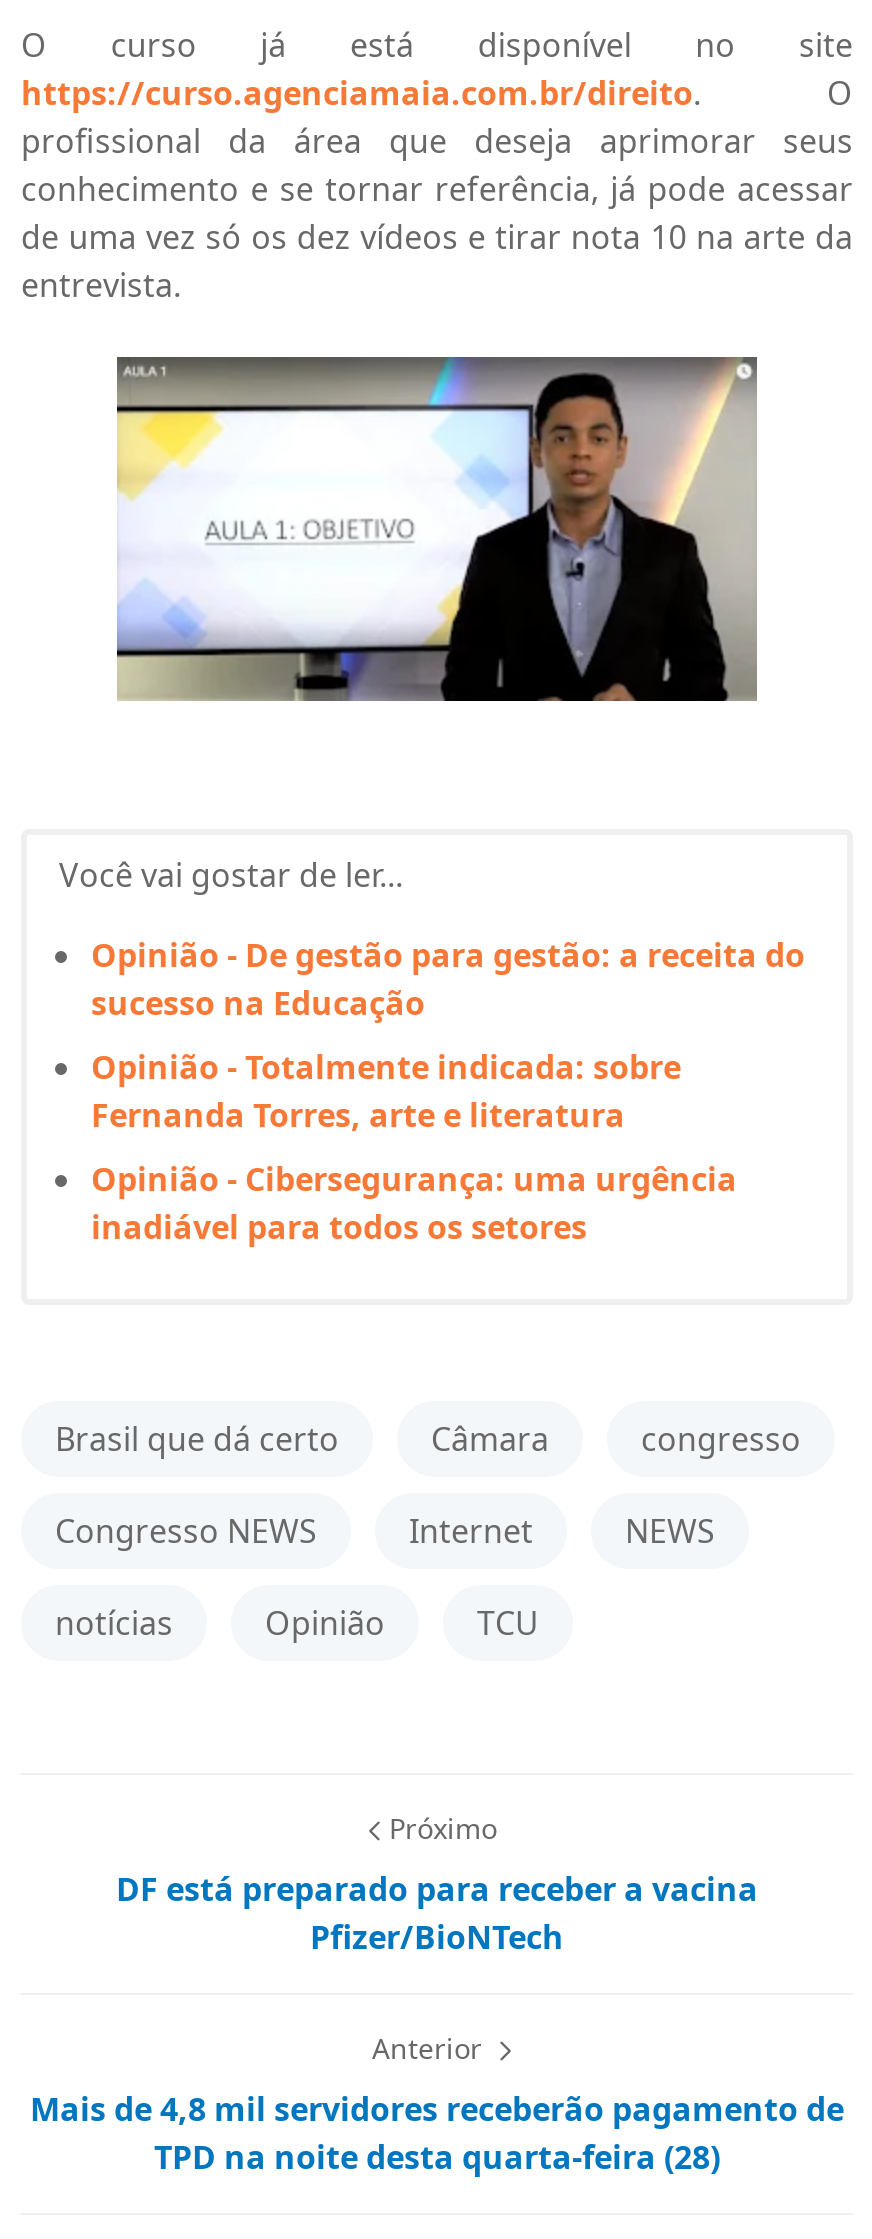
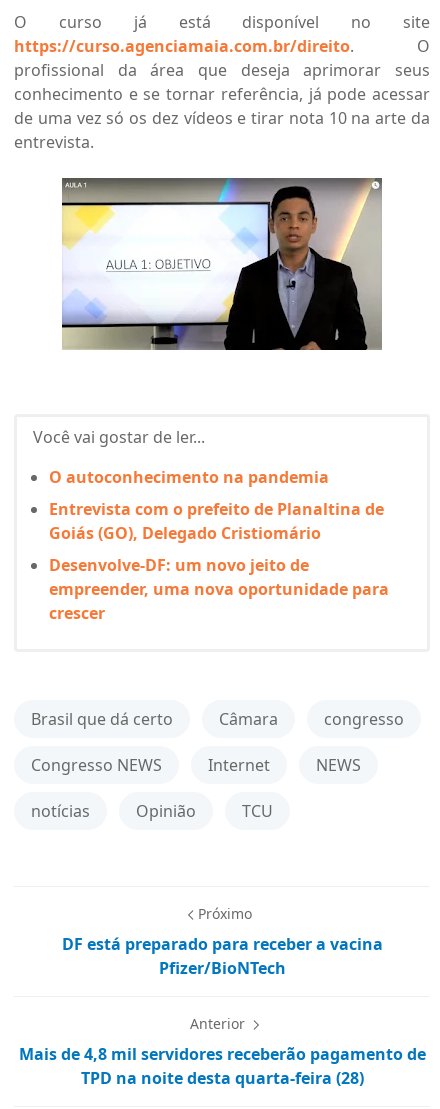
[91,934,805,1026] Opinião - De gestão para gestão: a receita do | sucesso na Educação -> [49,466,329,488] O autoconhecimento na pandemia
[91,1046,681,1138] Opinião - Totalmente indicada: sobre | Fernanda Torres, arte e literatura -> [49,498,384,544] Entrevista com o prefeito de Planaltina de | Goiás (GO), Delegado Cristiomário
[91,1158,737,1250] Opinião - Cibersegurança: uma urgência | inadiável para todos os setores -> [49,554,389,624] Desenvolve-DF: um novo jeito de | empreender, uma nova oportunidade para | crescer

